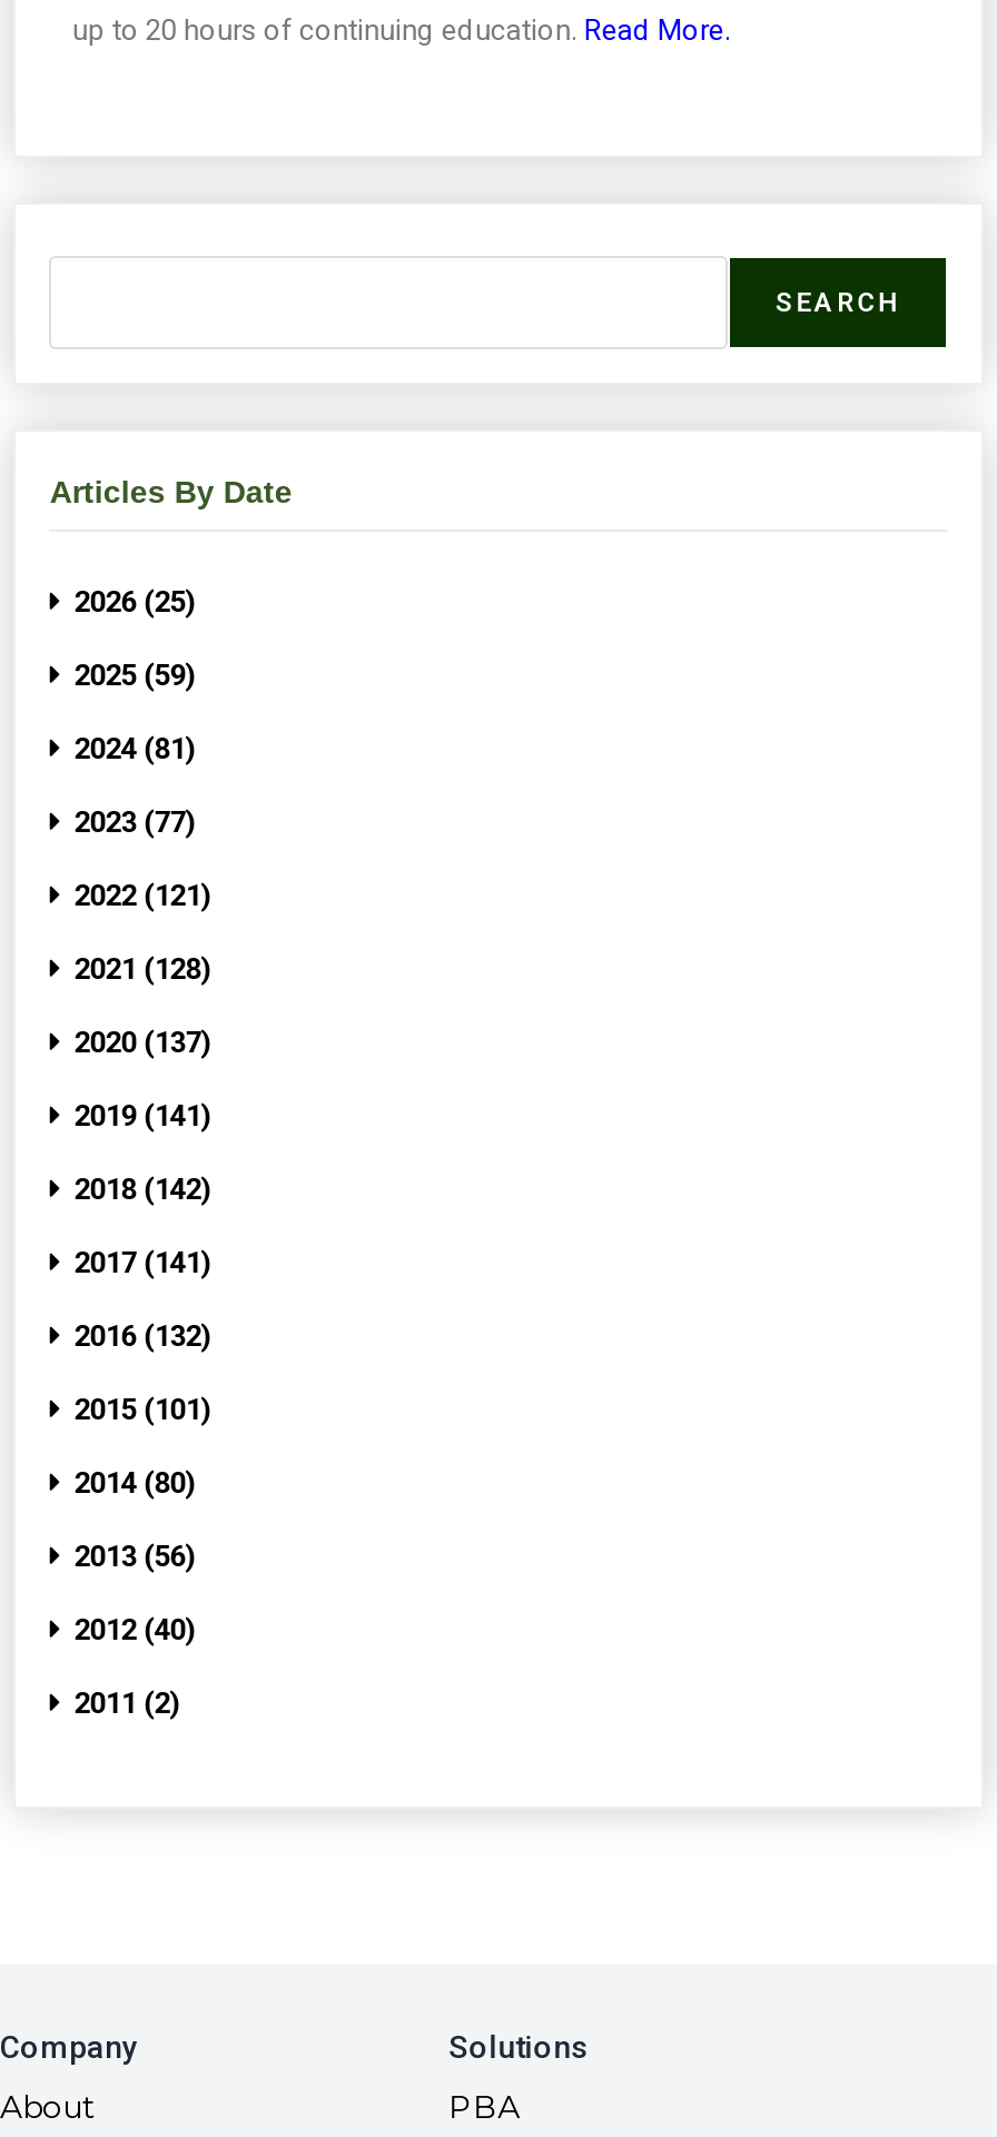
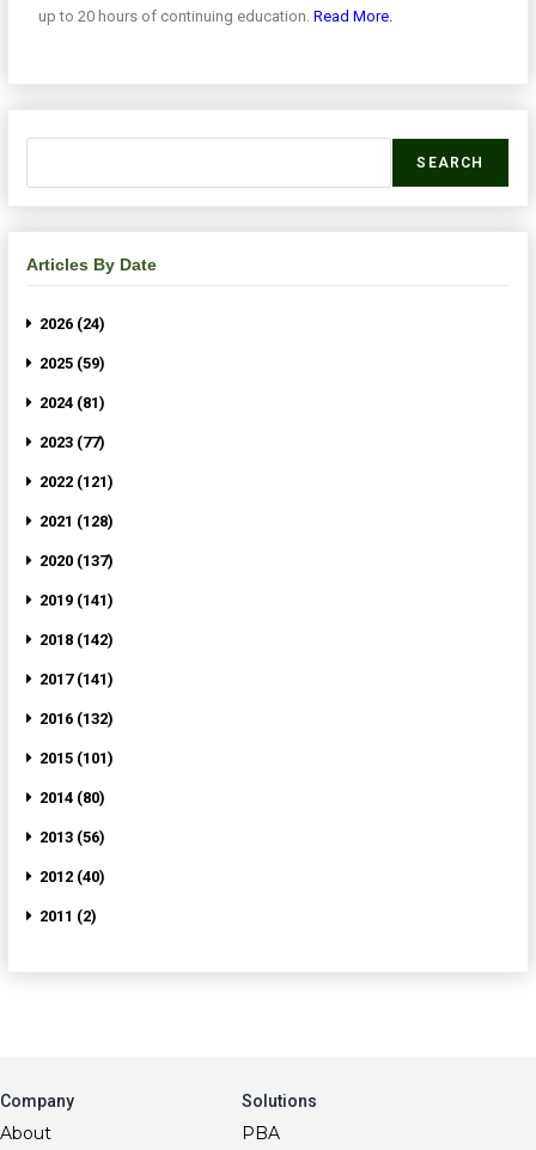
[74,584,197,618] 2026 (25) -> [40,314,106,332] 2026 (24)

